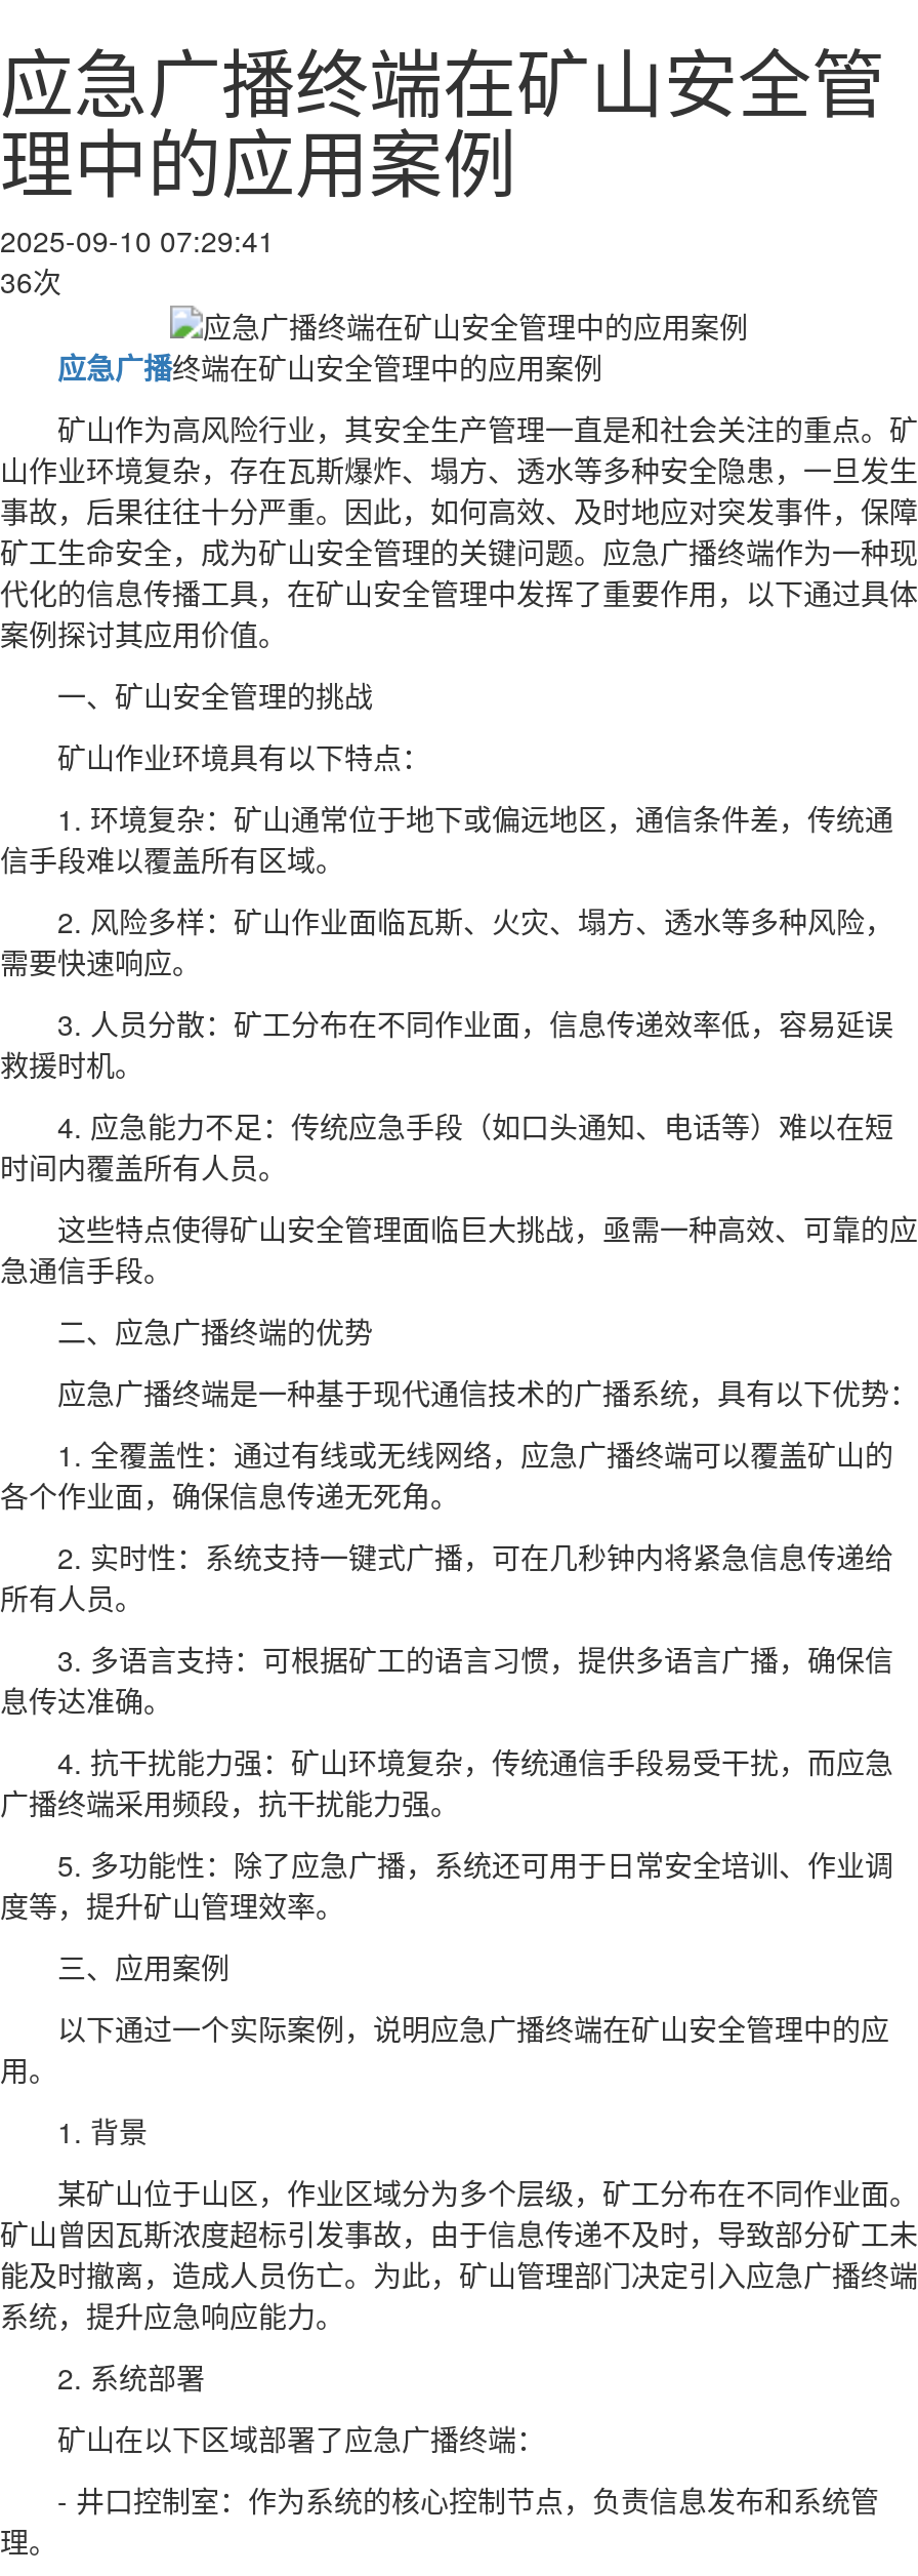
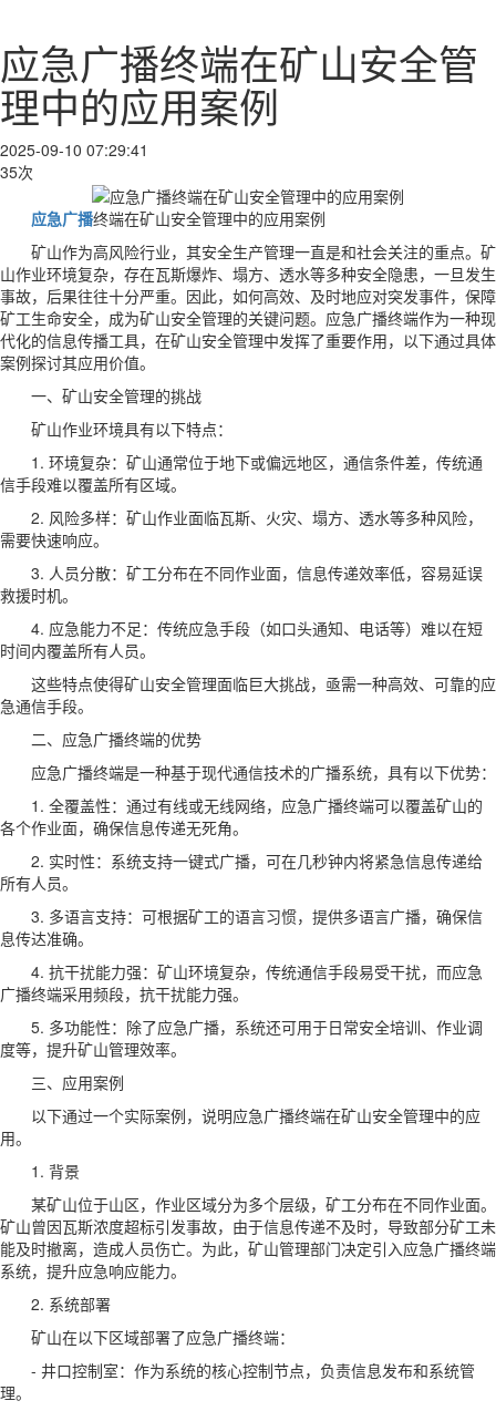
[0,260,61,301] 36次 -> [0,160,33,182] 35次

